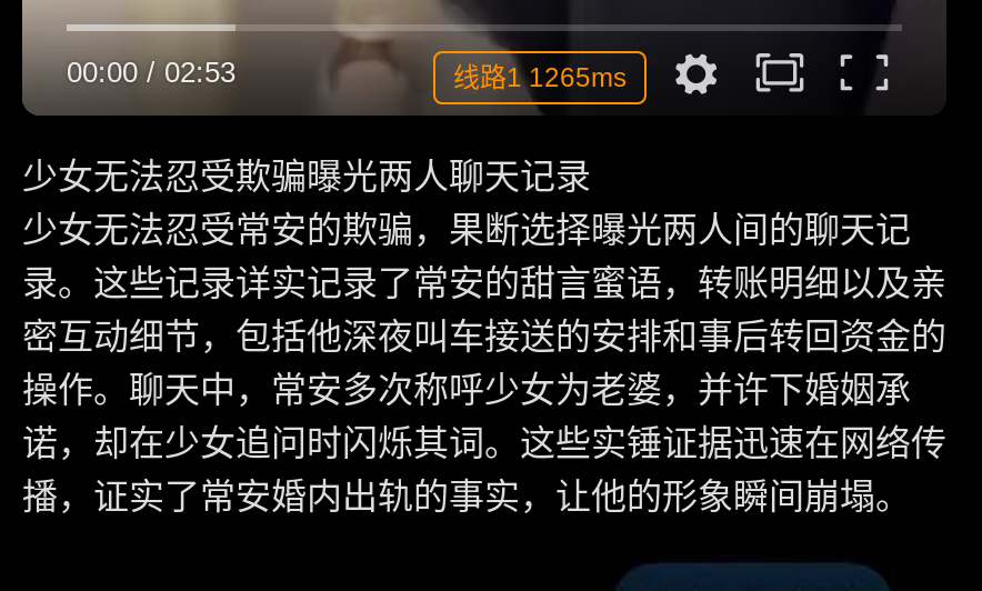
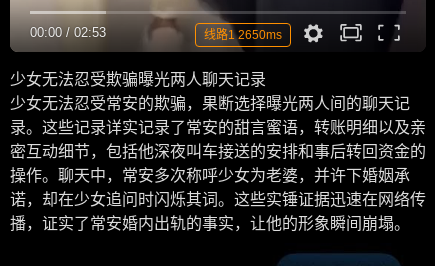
[453,63,627,94] 线路1 1265ms -> [204,28,282,42] 线路1 2650ms

